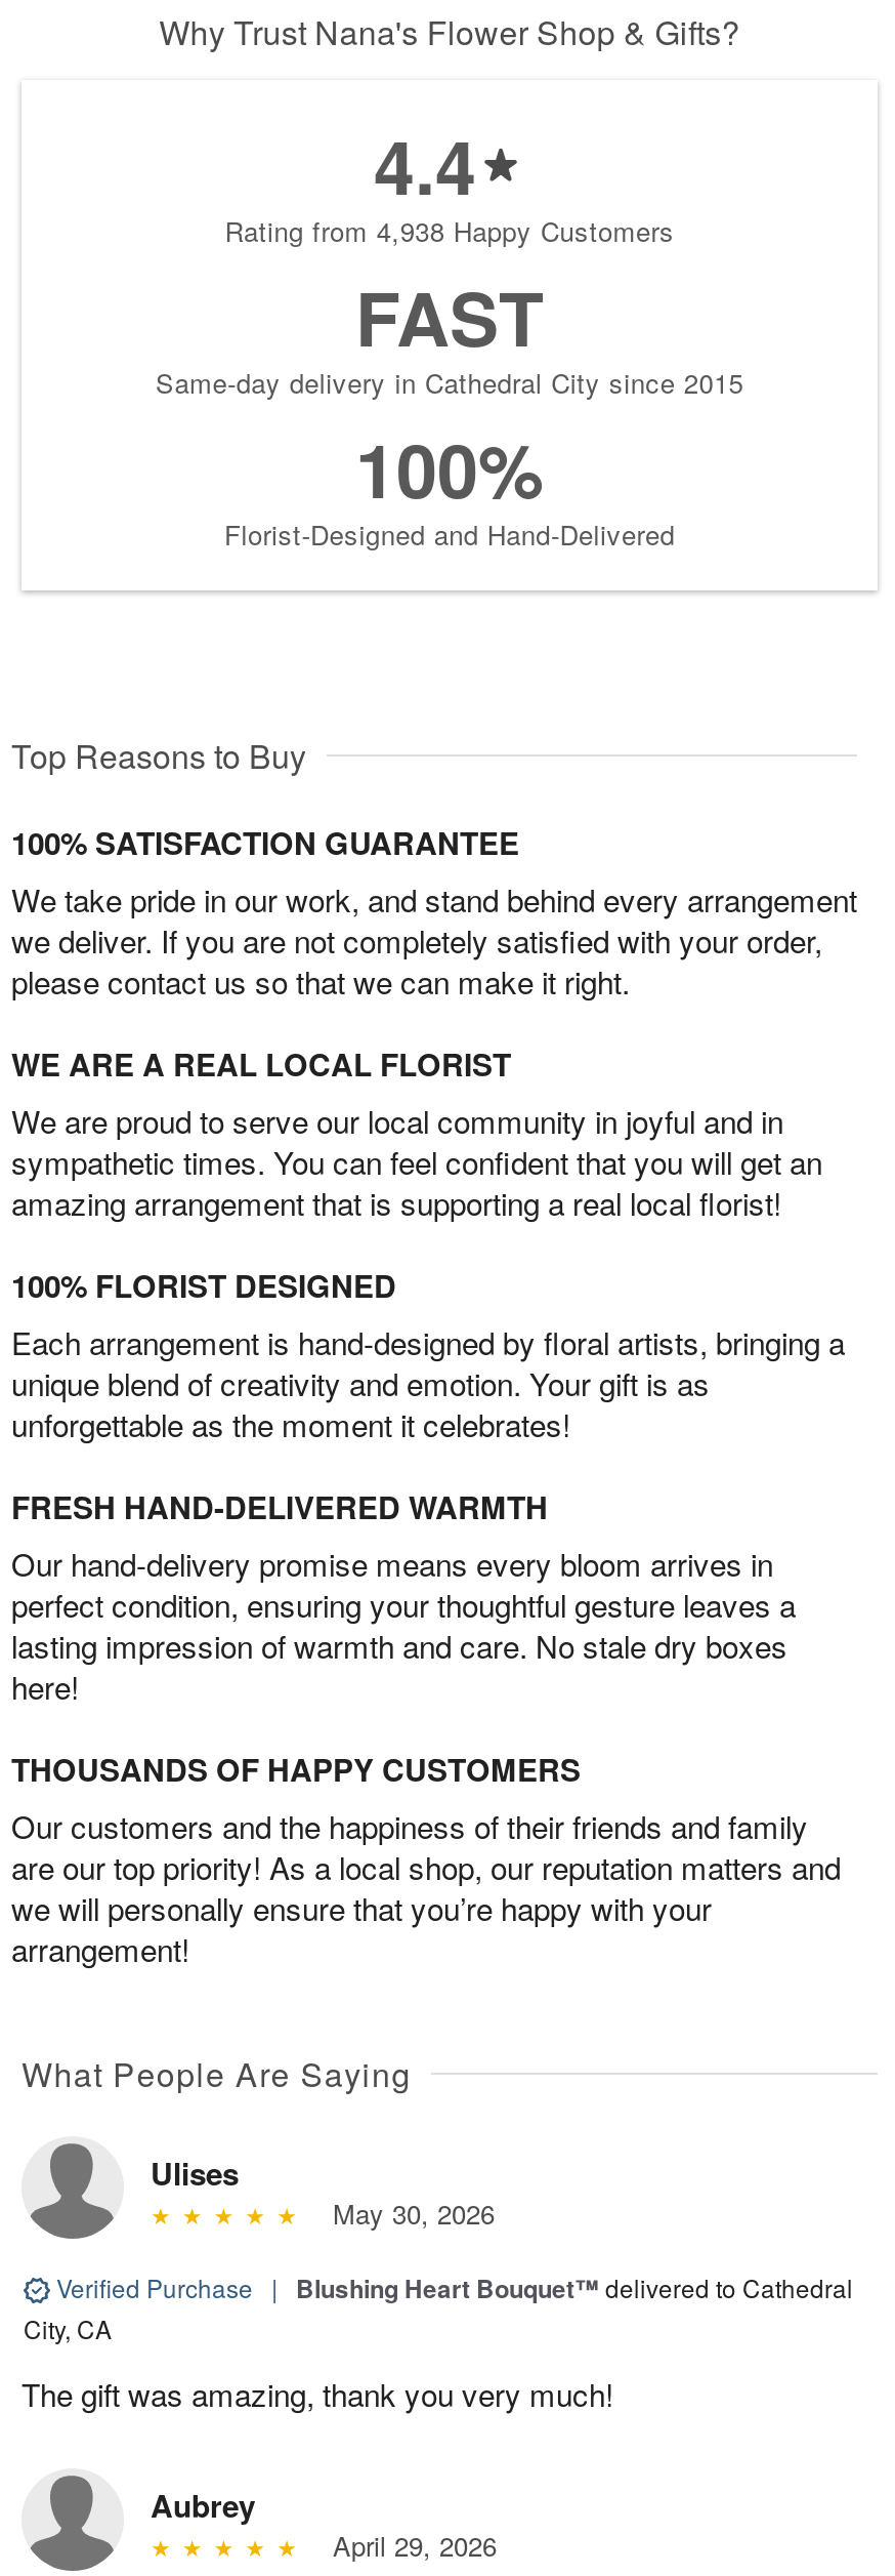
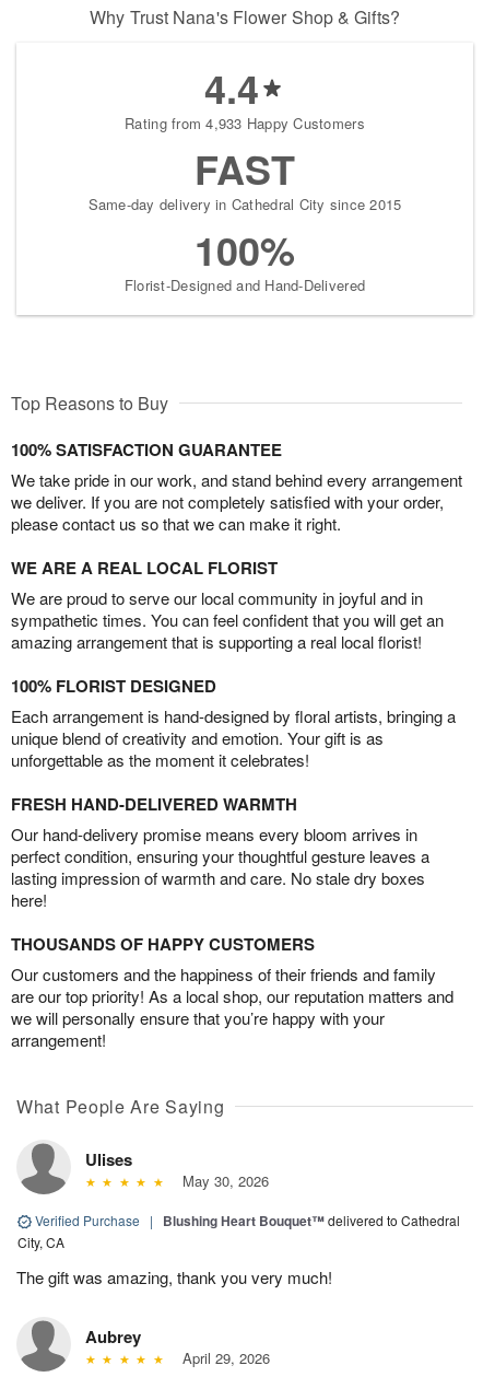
[225,210,674,249] Rating from 4,938 Happy Customers -> [125,112,365,133] Rating from 4,933 Happy Customers

